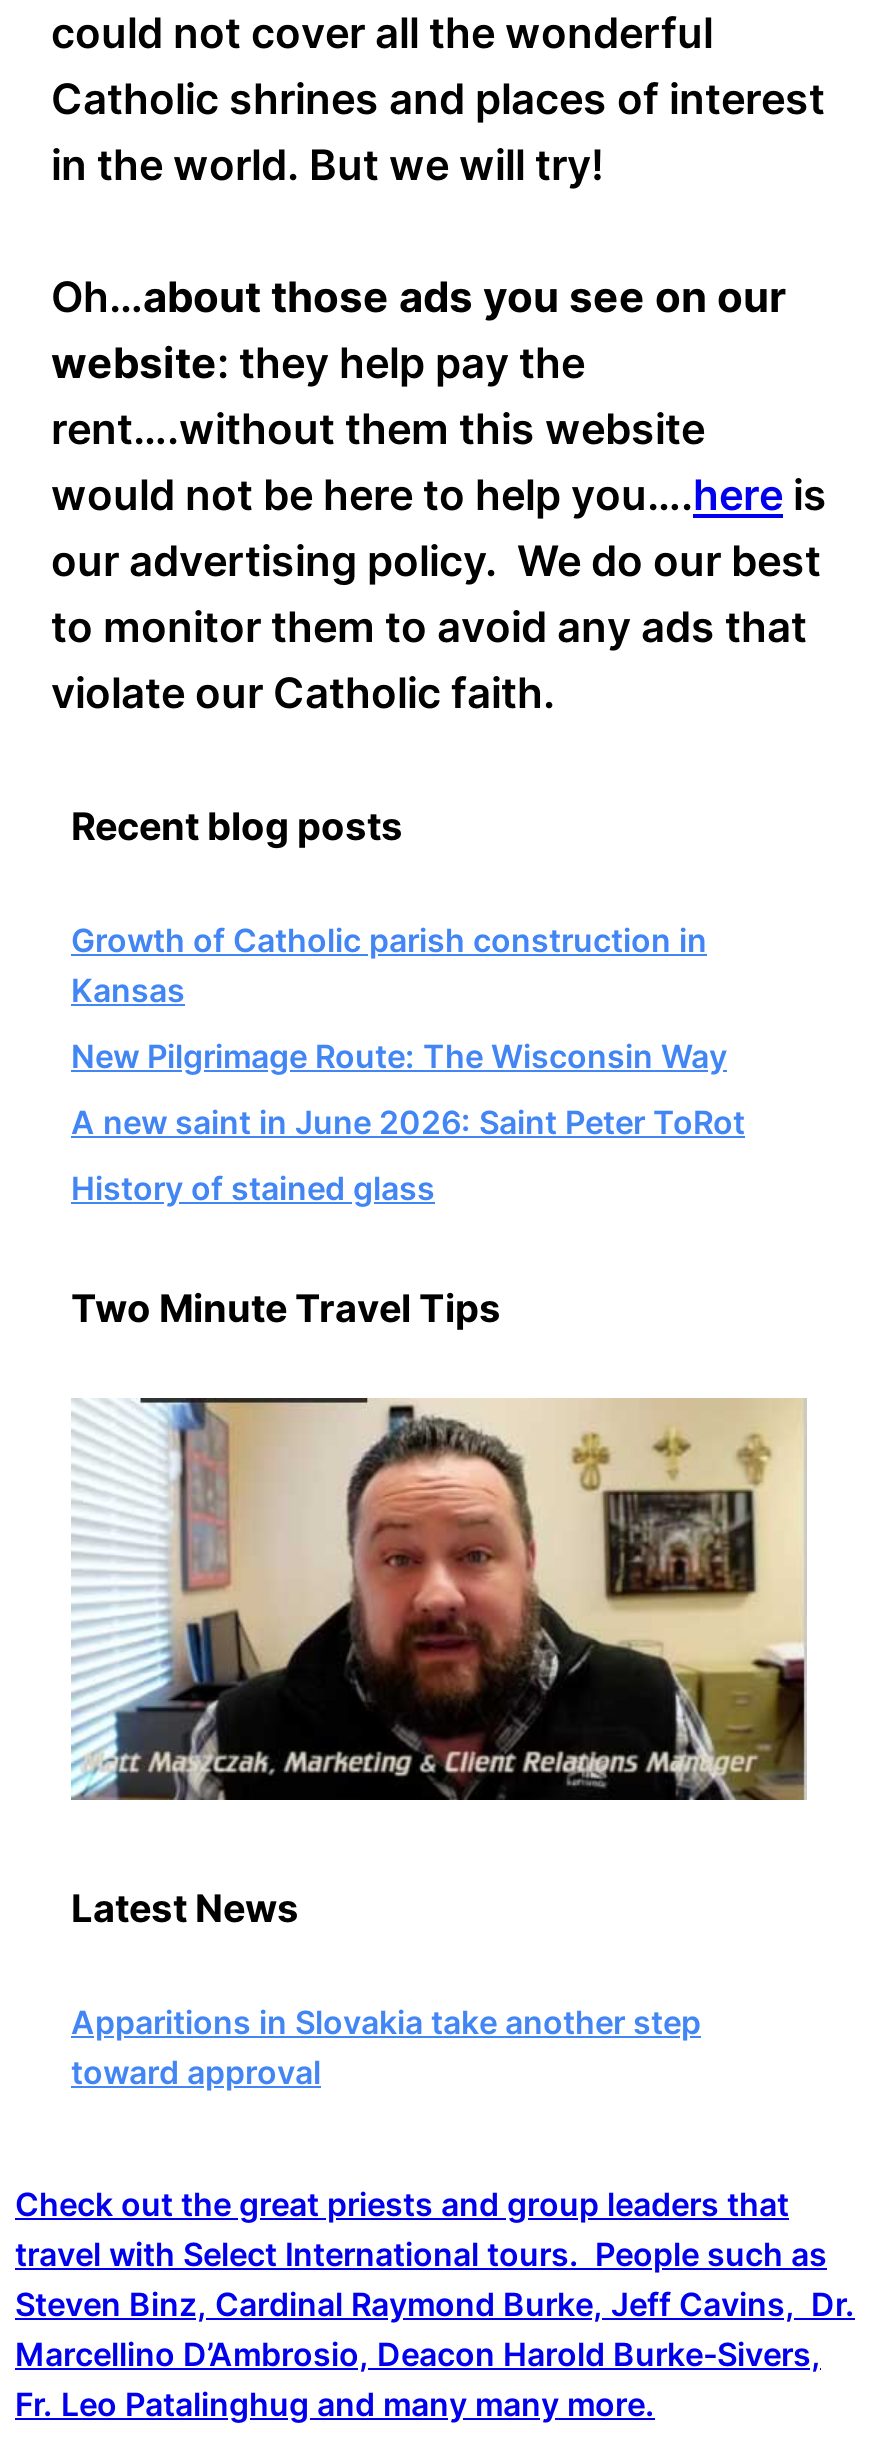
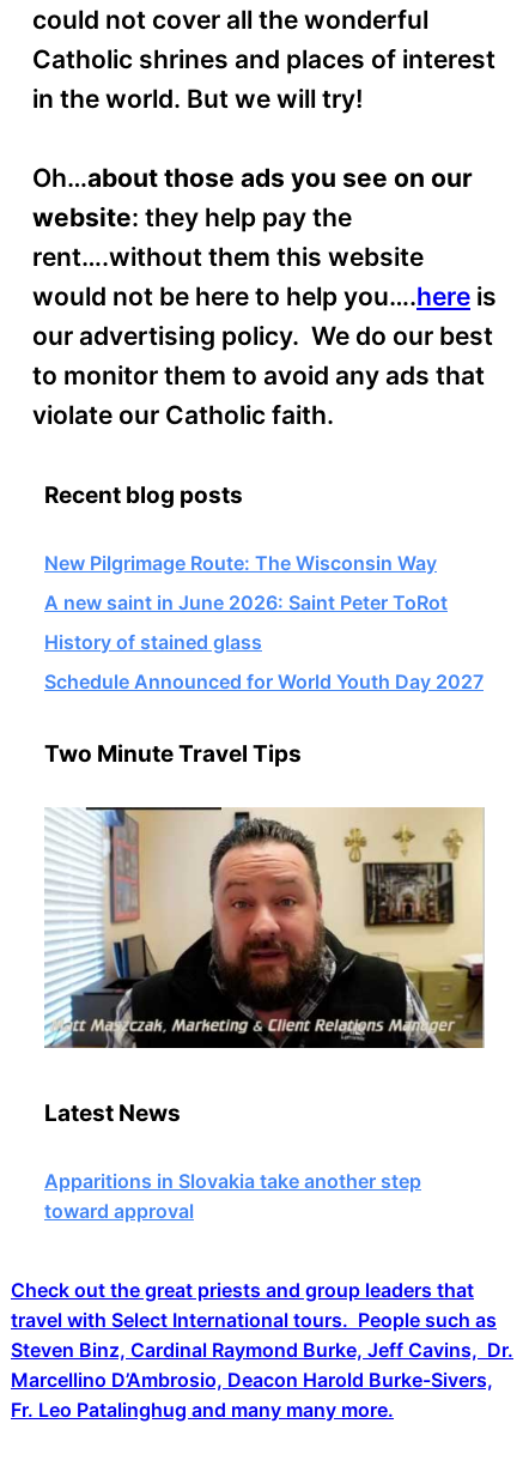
[71,920,707,1010] Growth of Catholic parish construction in | Kansas -> none
moved [71,1036,745,1208] -> [44,551,448,654]: New Pilgrimage Route: The Wisconsin Way | A new saint in June 2026: Saint Peter ToRot | History of stained glass
none -> [44,669,484,693] Schedule Announced for World Youth Day 2027

